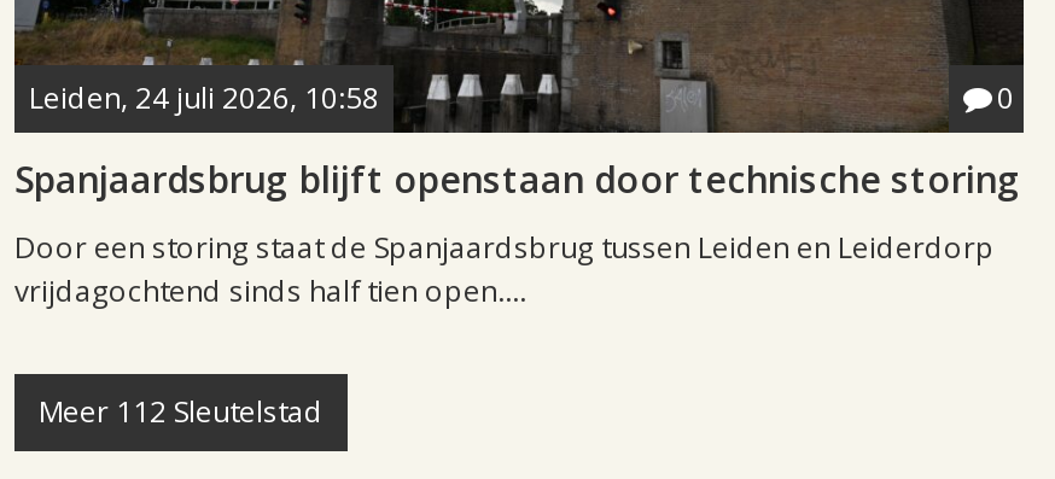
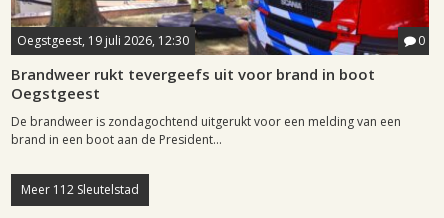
[29,77,379,118] Leiden, 24 juli 2026, 10:58 -> [17,32,189,49] Oegstgeest, 19 juli 2026, 12:30
[14,154,1021,203] Spanjaardsbrug blijft openstaan door technische storing -> [11,64,375,103] Brandweer rukt tevergeefs uit voor brand in boot | Oegstgeest
[14,227,995,311] Door een storing staat de Spanjaardsbrug tussen Leiden en Leiderdorp | vrijdagochtend sinds half tien open.... -> [11,113,401,148] De brandweer is zondagochtend uitgerukt voor een melding van een | brand in een boot aan de President...

